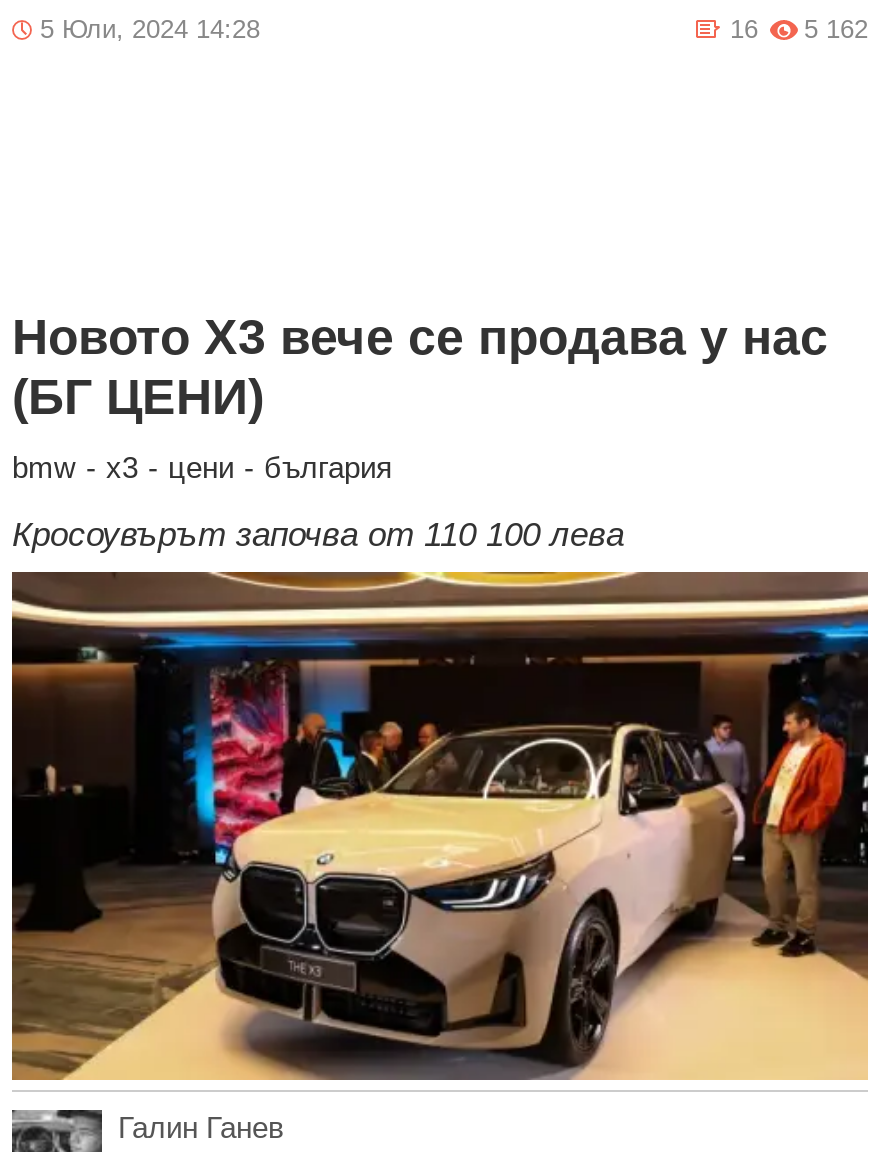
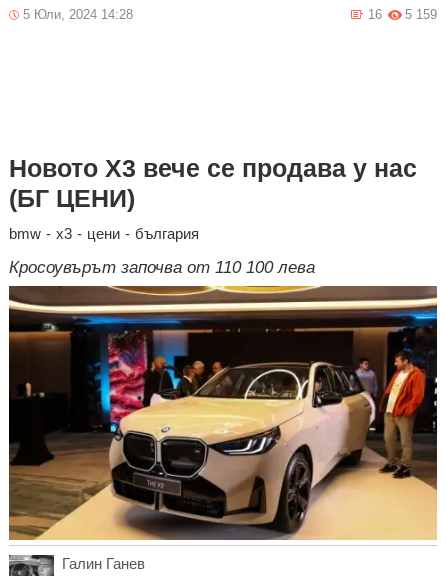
[730,14,868,44] 16 5 162 -> [368,7,437,22] 16 5 159

